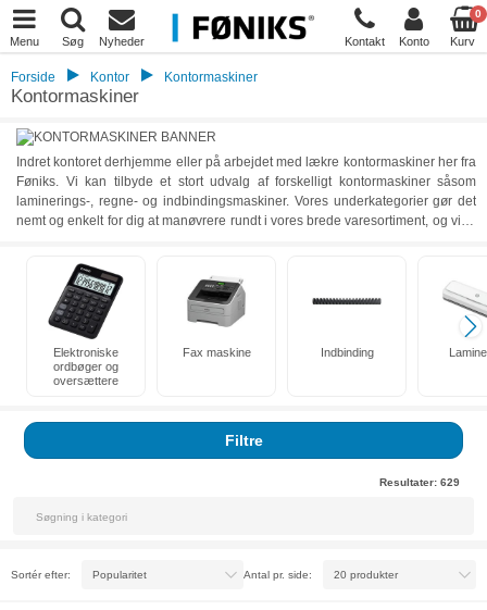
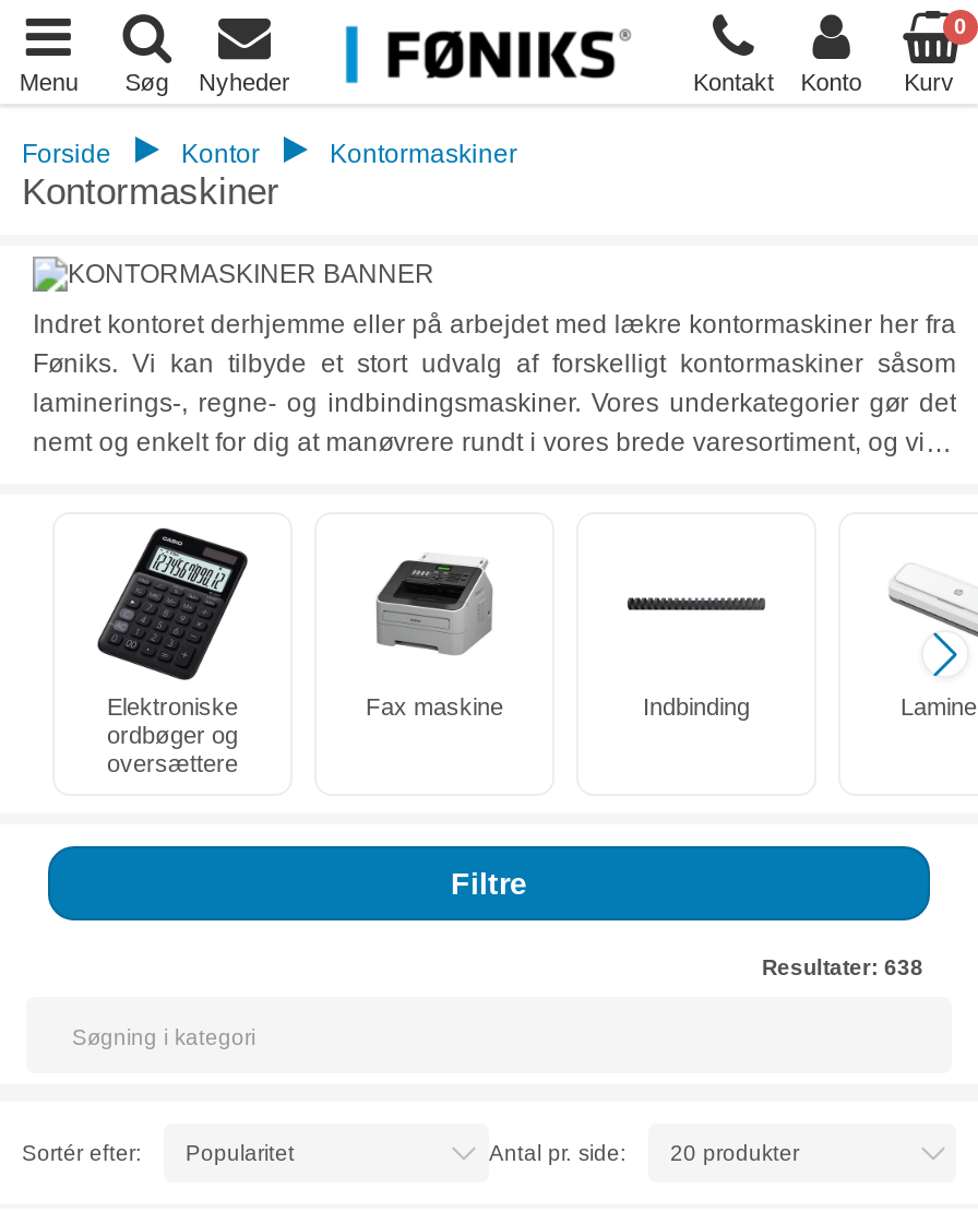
[379,477,460,489] Resultater: 629 -> [762,956,923,980] Resultater: 638

